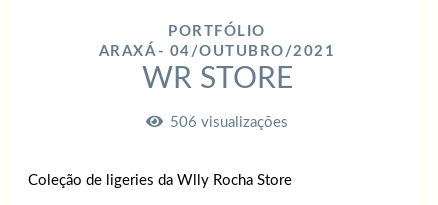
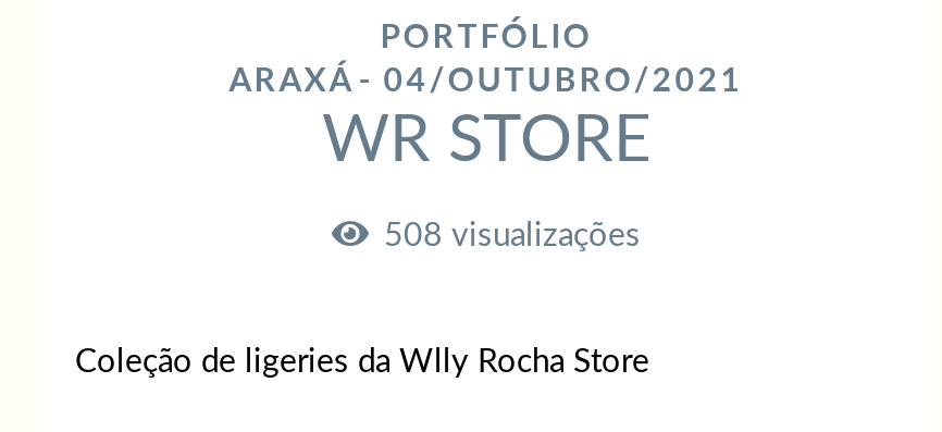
[170,115,288,130] 506 visualizações -> [384,219,641,252] 508 visualizações

